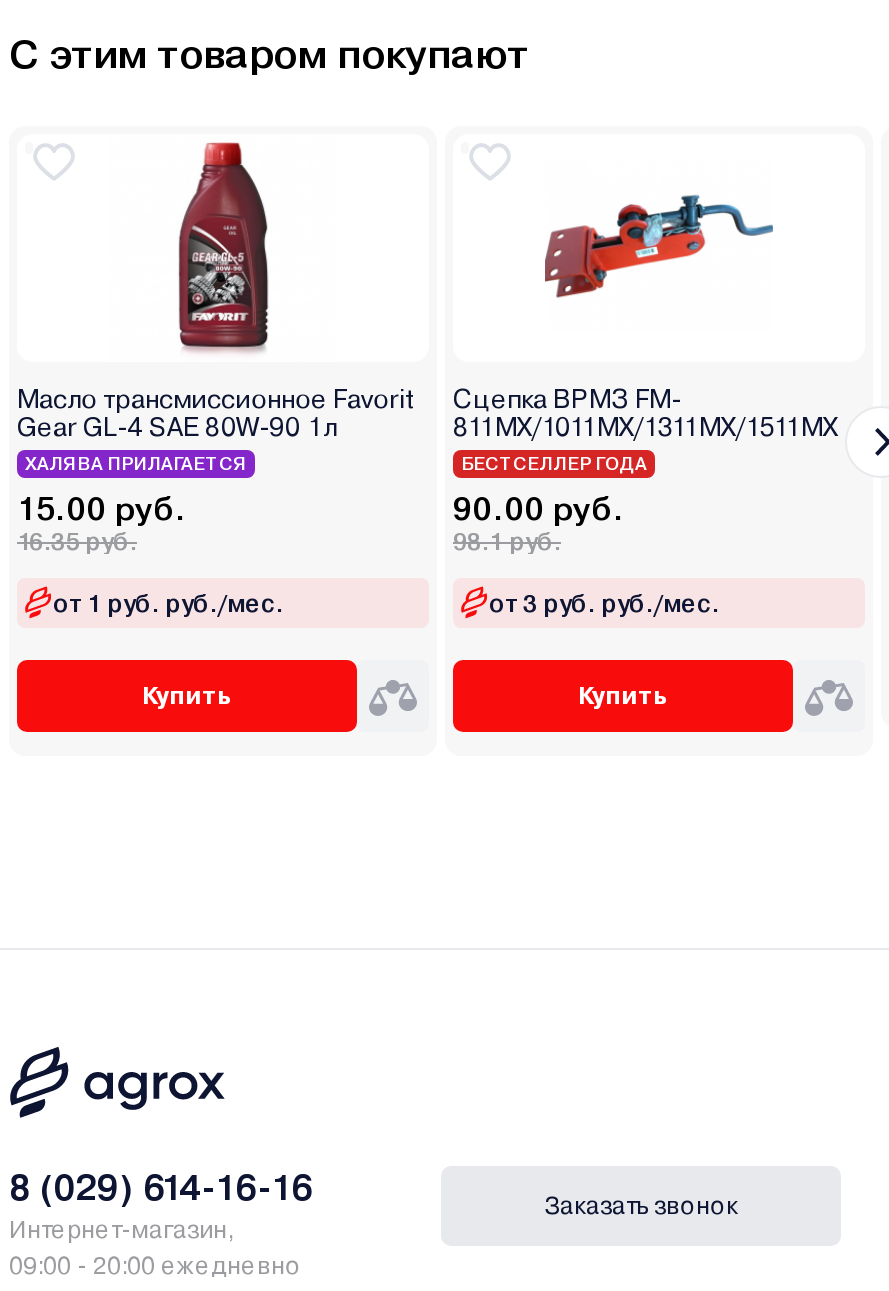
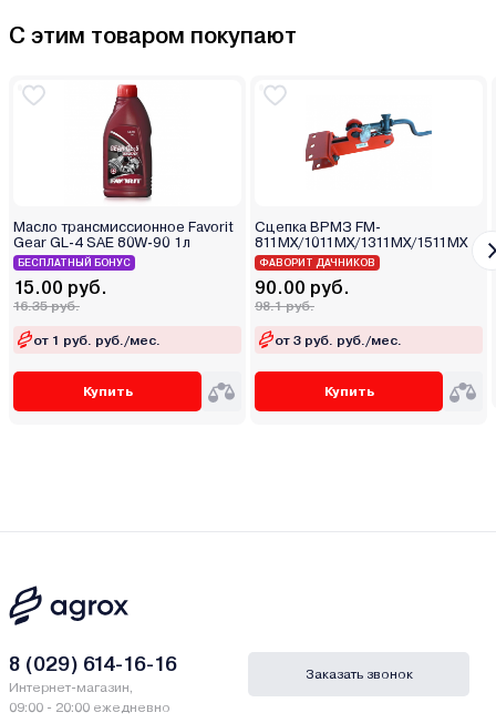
[25,454,247,474] ХАЛЯВА ПРИЛАГАЕТСЯ -> [18,257,131,268] БЕСПЛАТНЫЙ БОНУС
[461,454,647,474] БЕСТСЕЛЛЕР ГОДА -> [259,257,375,268] ФАВОРИТ ДАЧНИКОВ

